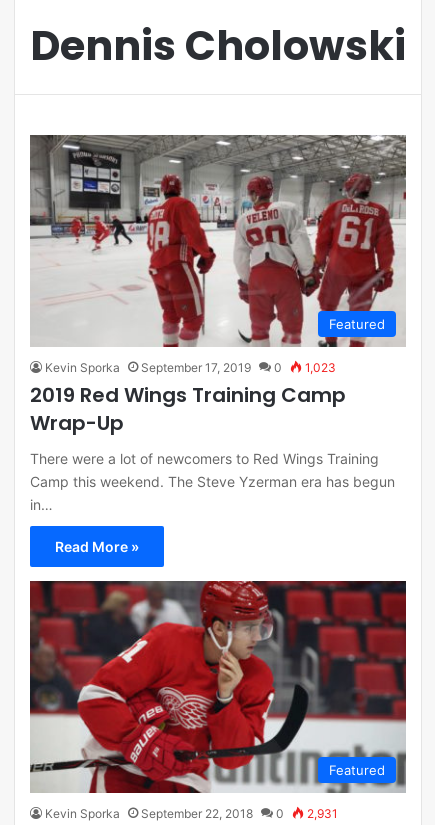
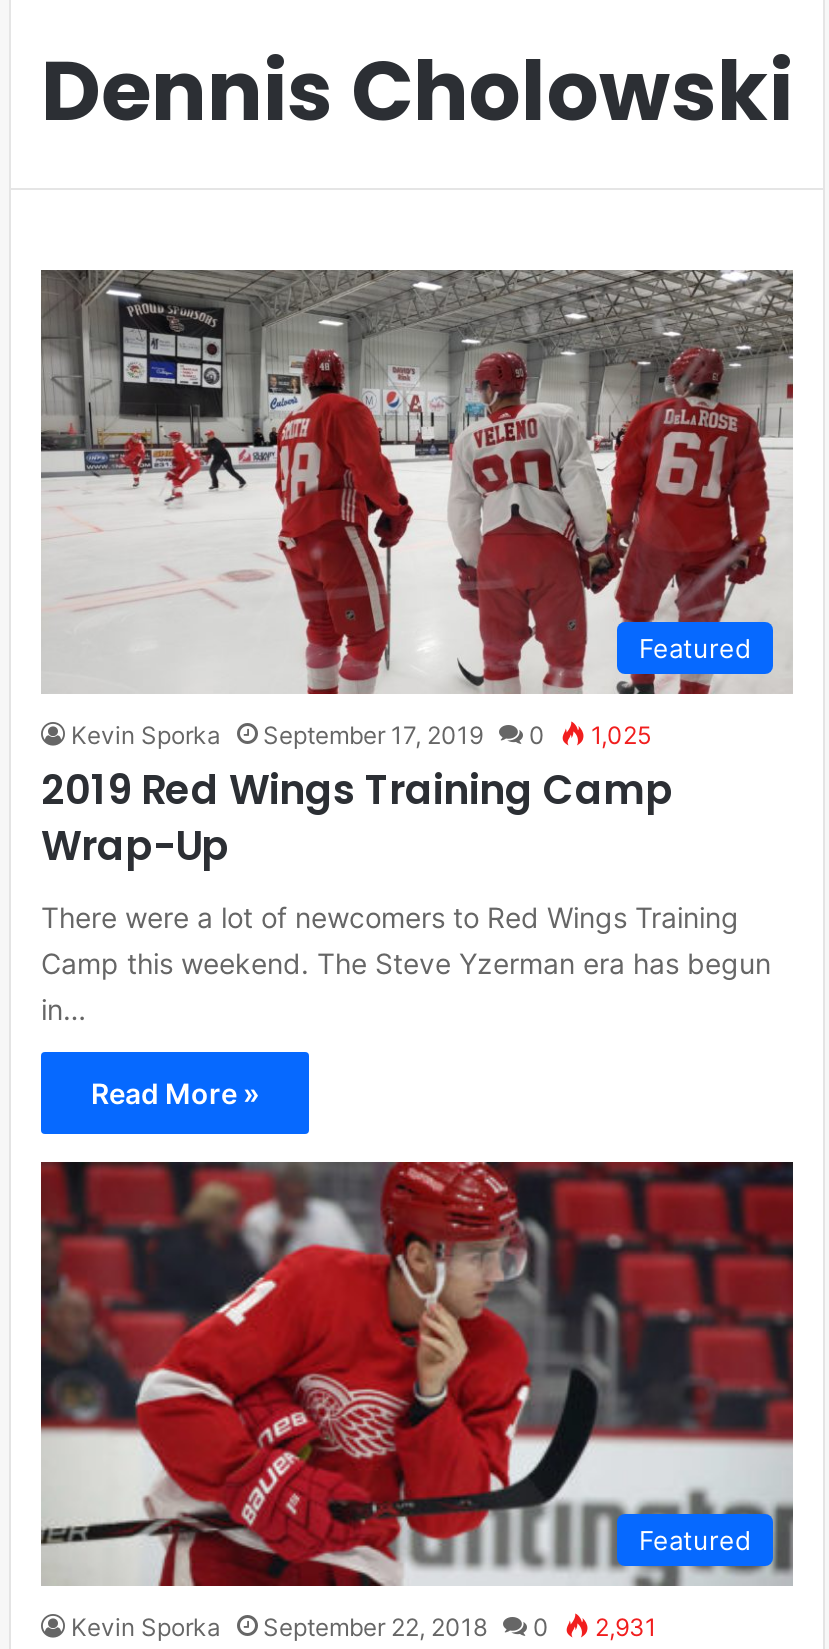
[45,360,336,375] Kevin Sporka September 17, 2019 0 1,023 -> [71,719,651,749] Kevin Sporka September 17, 2019 0 1,025

